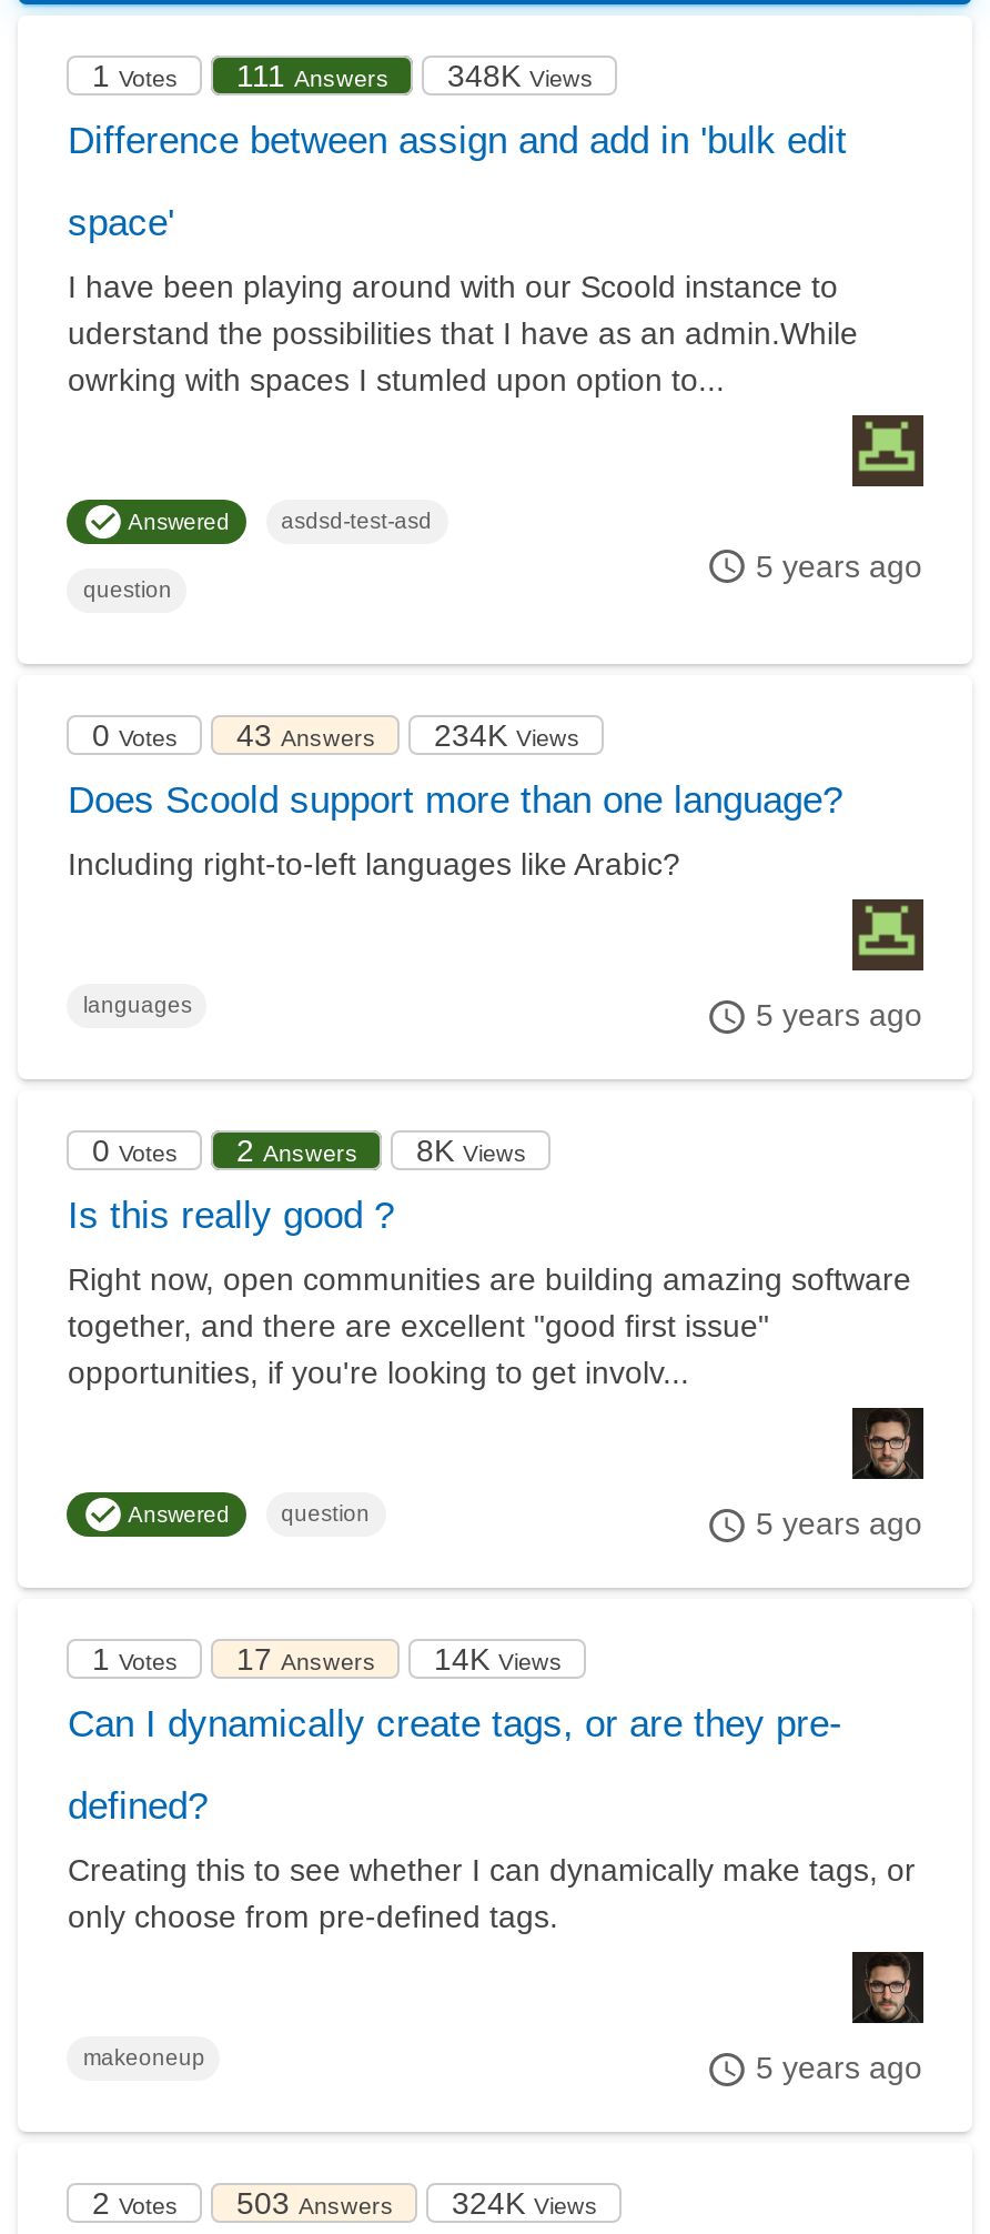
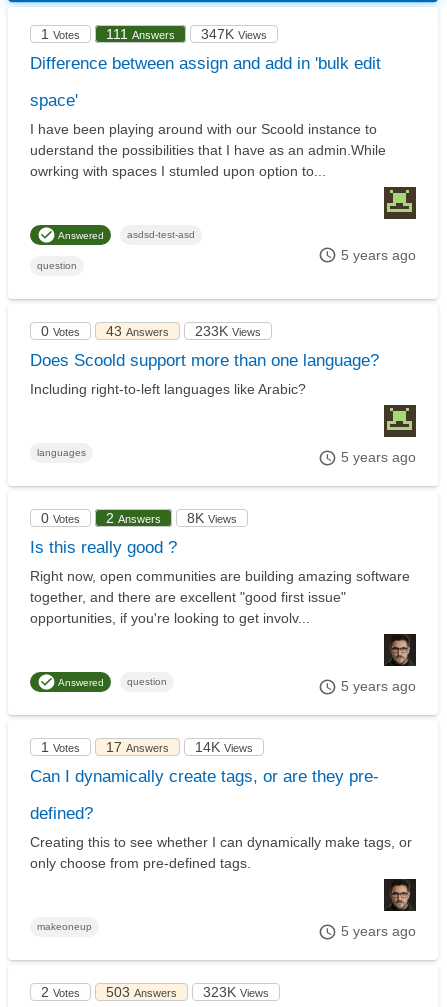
[92,57,594,92] 1 Votes 111Answers 348K Views -> [41,25,267,41] 1 Votes 111Answers 347K Views
[434,716,580,752] 234K Views -> [195,322,261,338] 233K Views
[92,2184,598,2220] 2 Votes 503 Answers 324K Views -> [41,983,269,999] 2 Votes 503 Answers 323K Views

